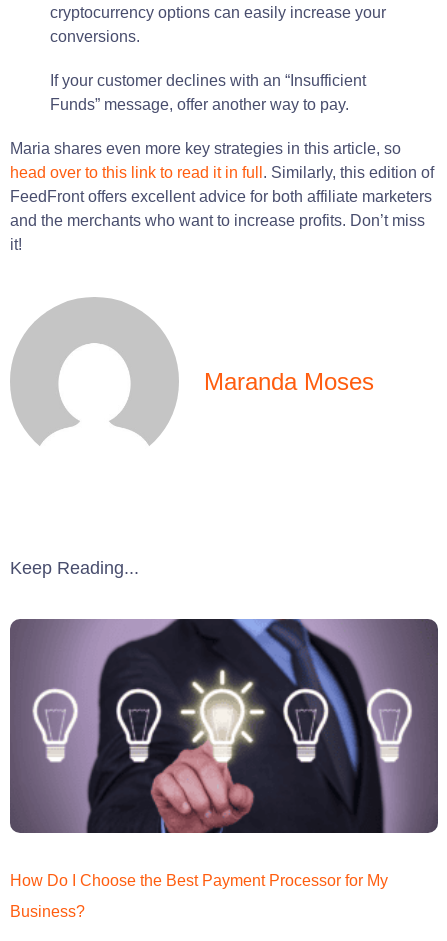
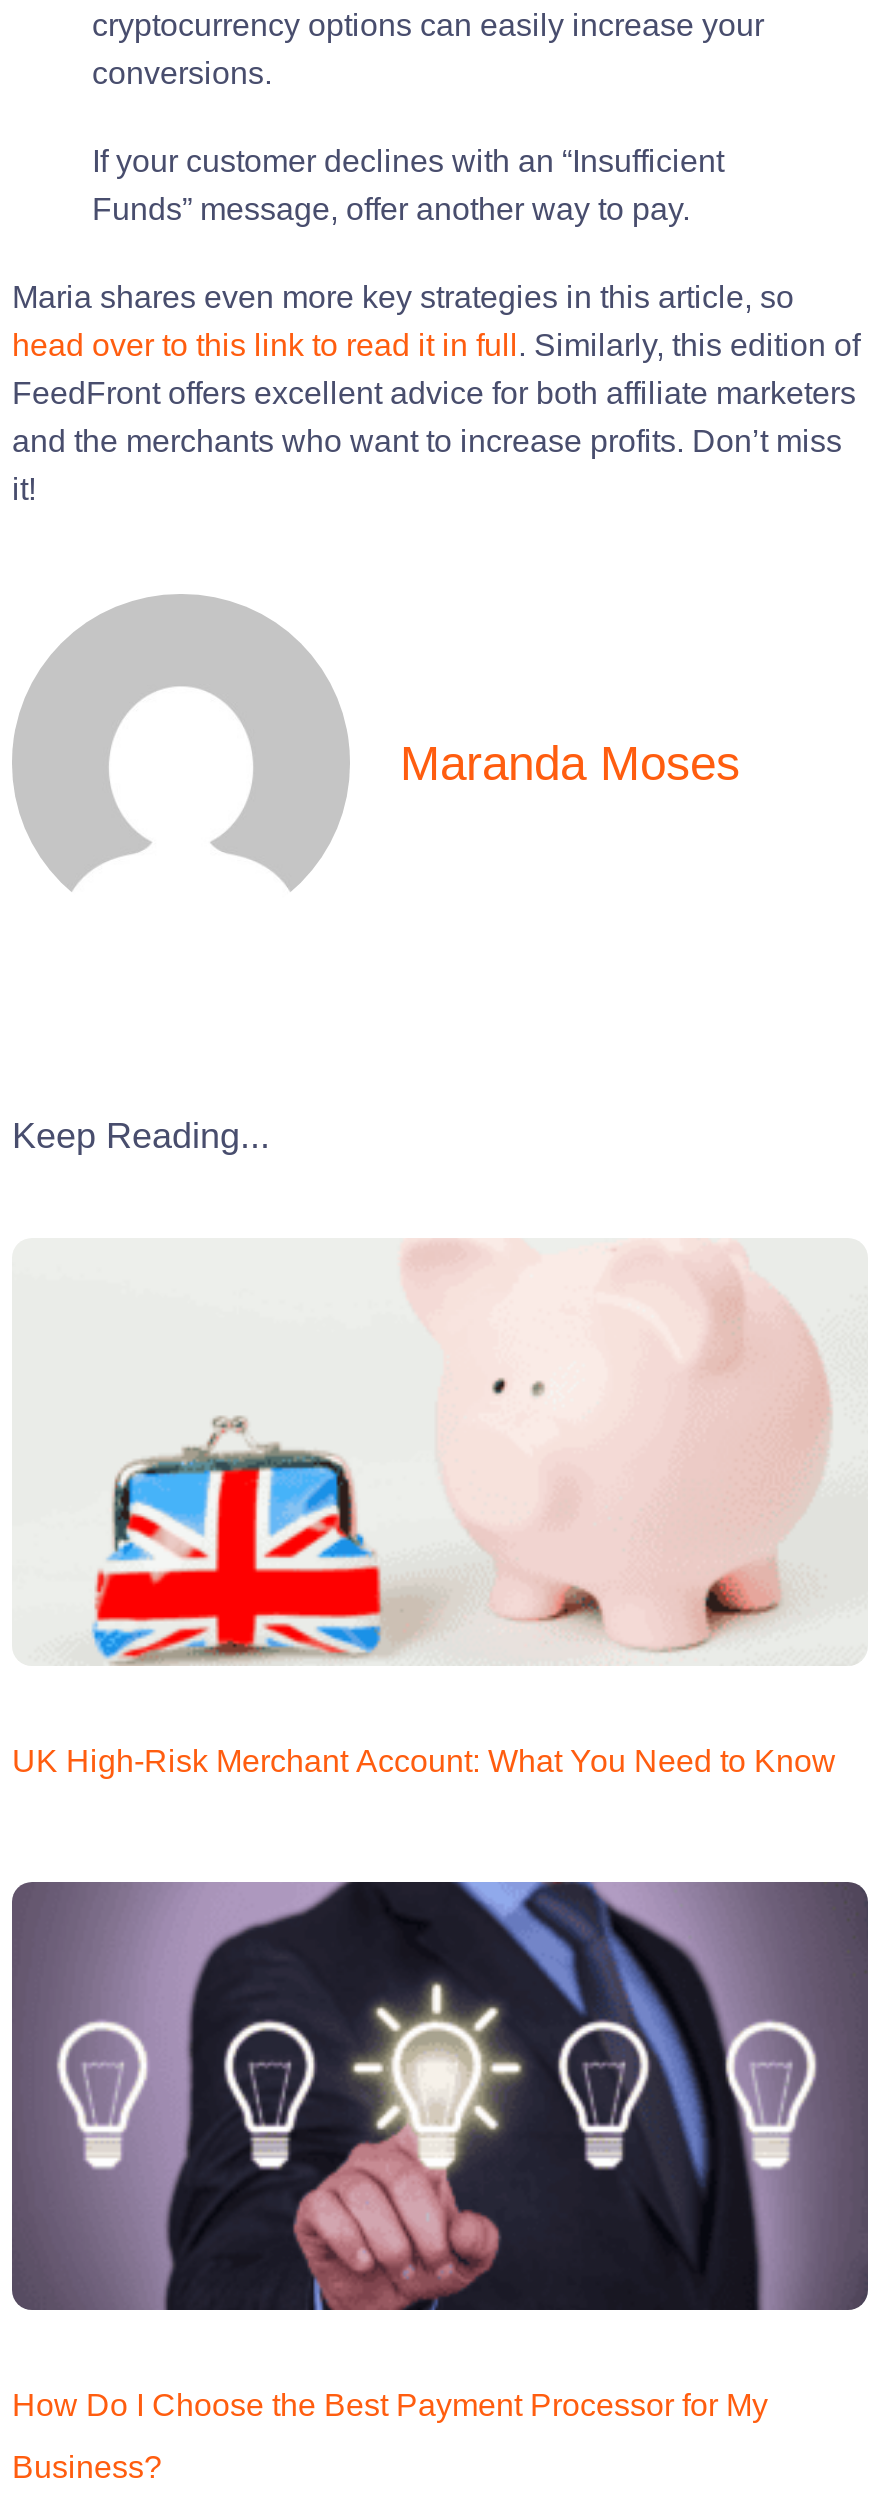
none -> [12,1240,866,1778] [image] | UK High-Risk Merchant Account: What You Need to Know

